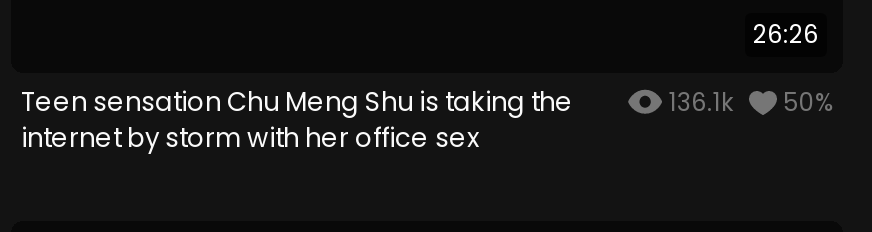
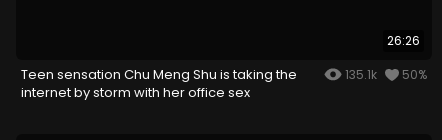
[663,84,833,118] 136.1k 50% -> [342,66,427,83] 135.1k 50%

